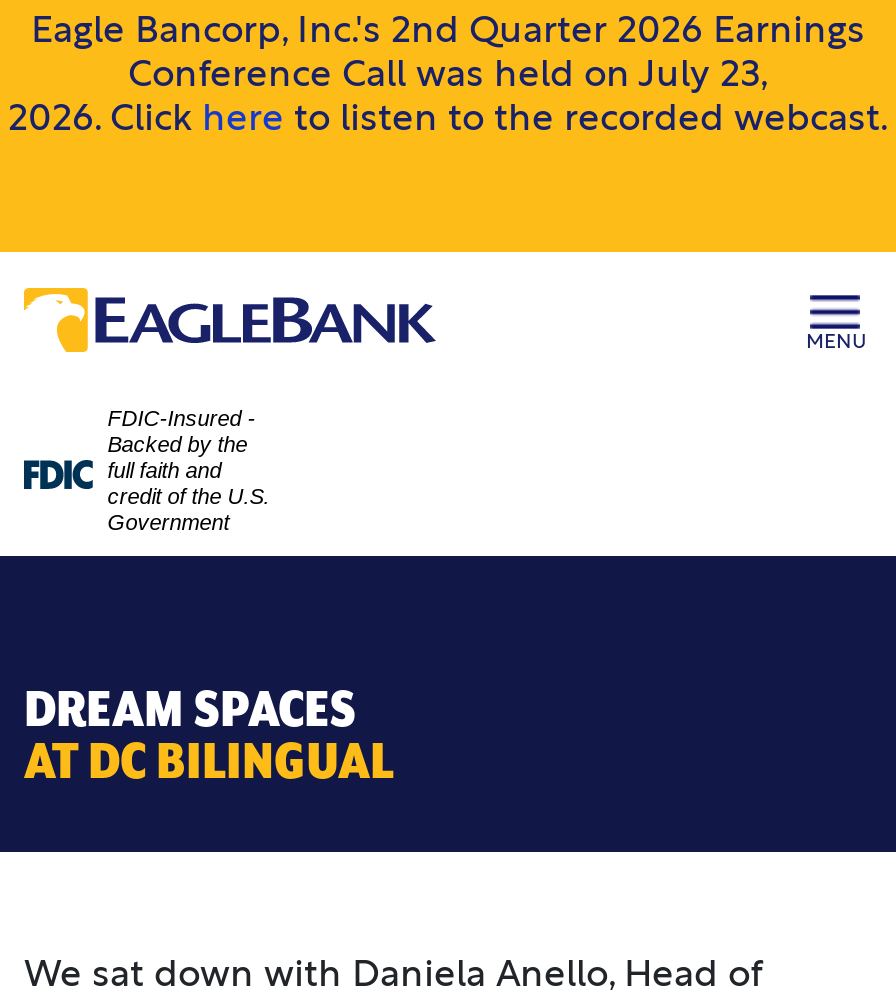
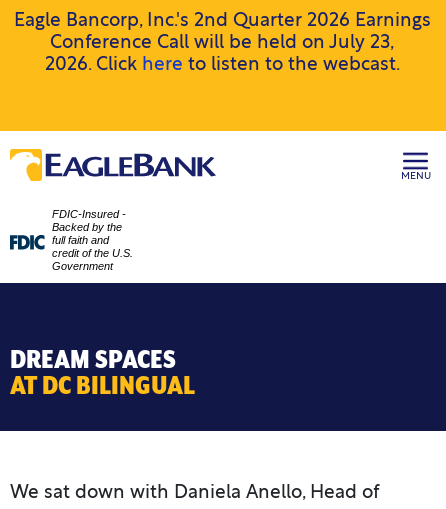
[8,60,888,138] Conference Call was held on July 23, | 2026. Click here to listen to the recorded webcast. -> [44,35,399,74] Conference Call will be held on July 23, | 2026. Click here to listen to the webcast.

